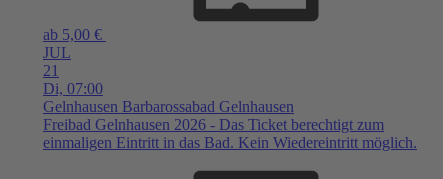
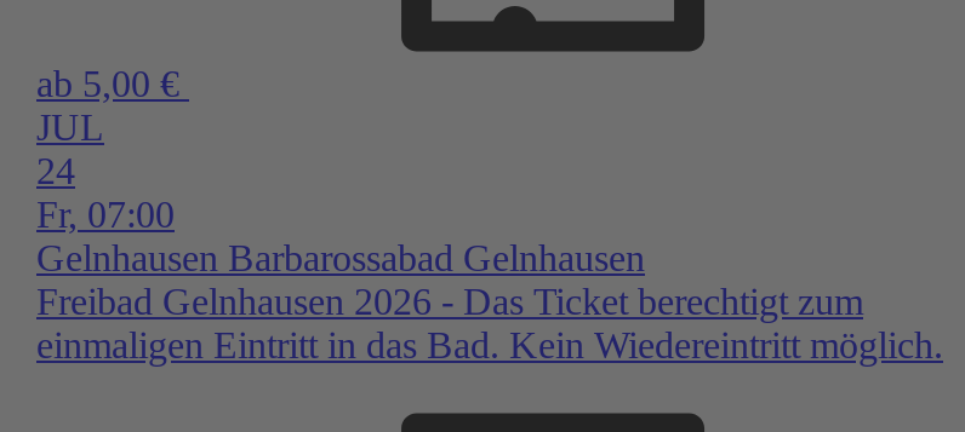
[43,62,103,97] 21 | Di, 07:00 -> [36,150,175,234] 24 | Fr, 07:00

